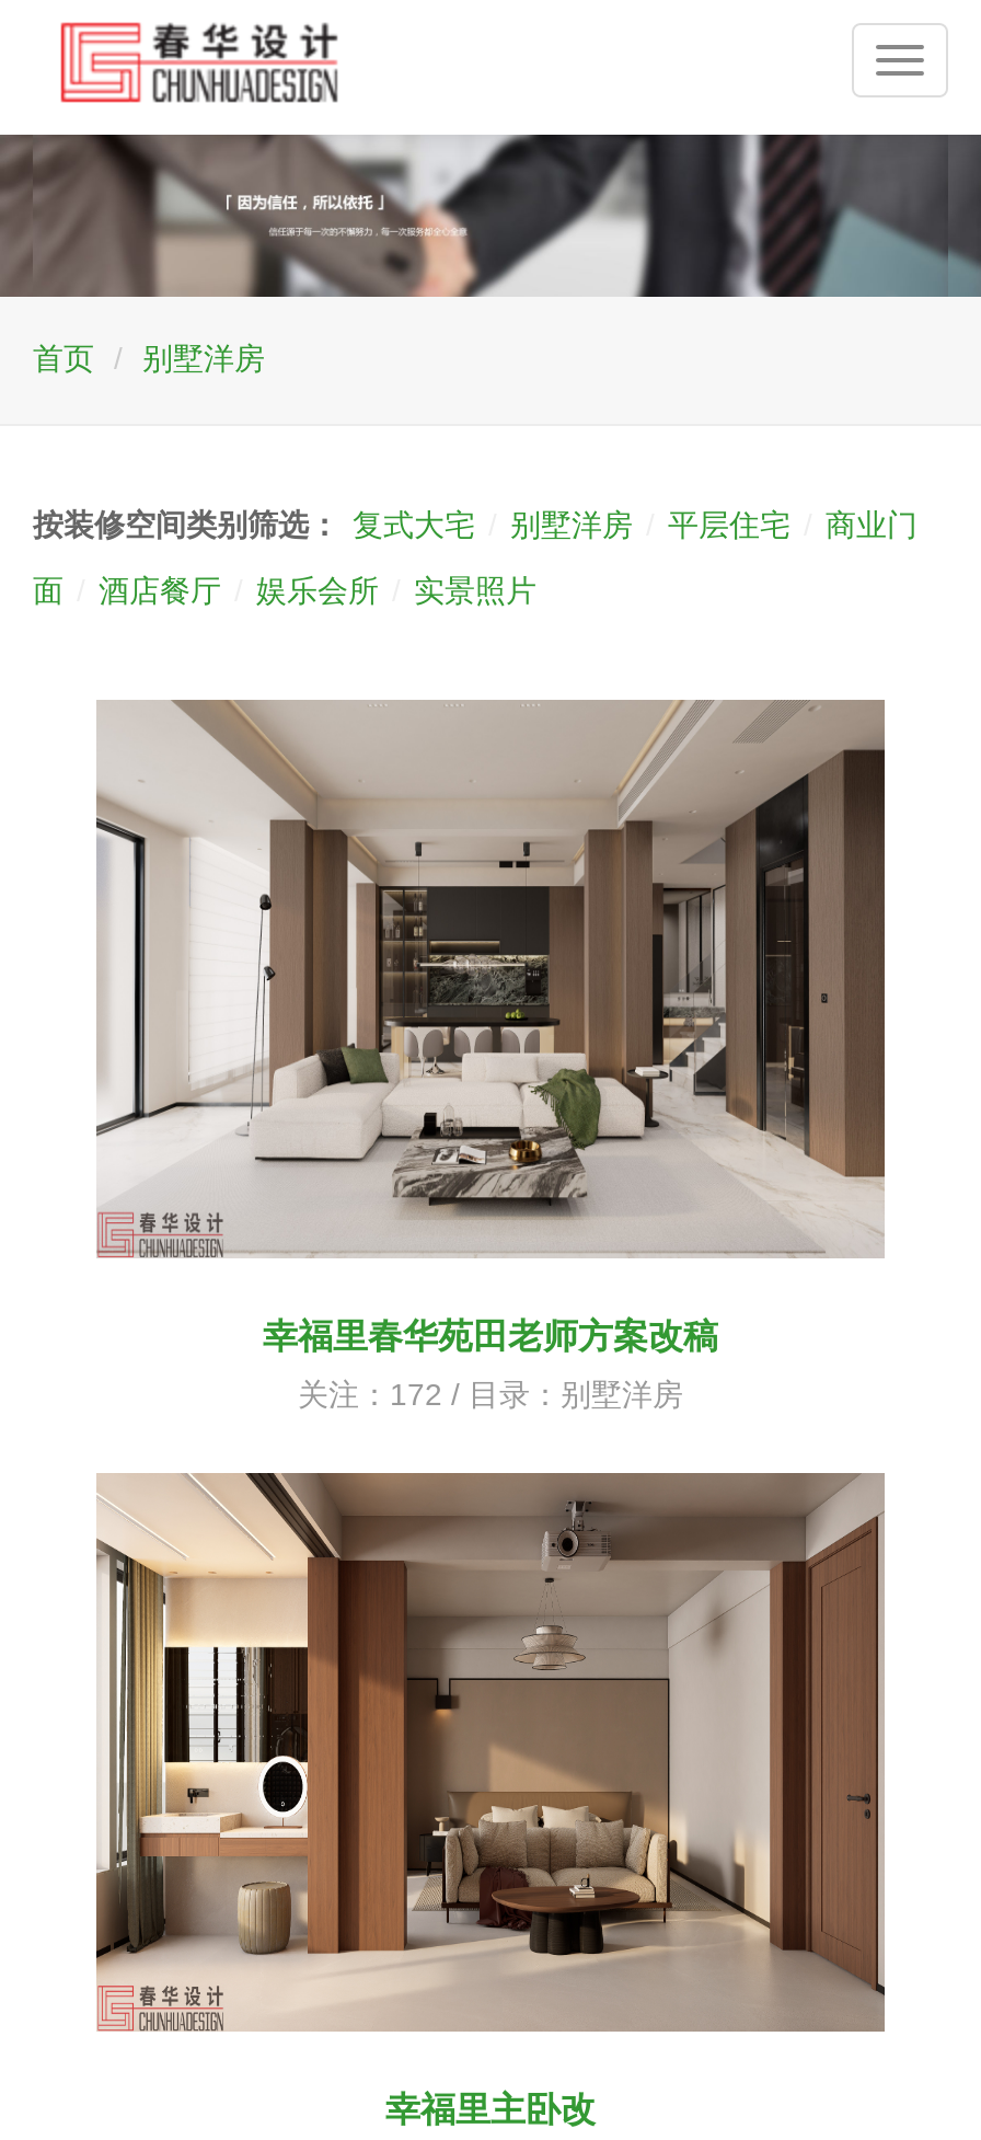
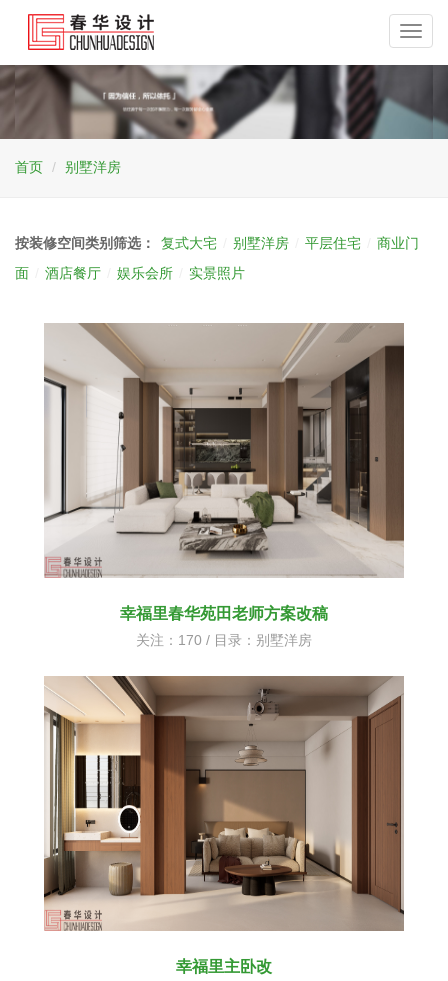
[298,1376,683,1411] 关注：172 / 目录：别墅洋房 -> [136,632,312,648] 关注：170 / 目录：别墅洋房

